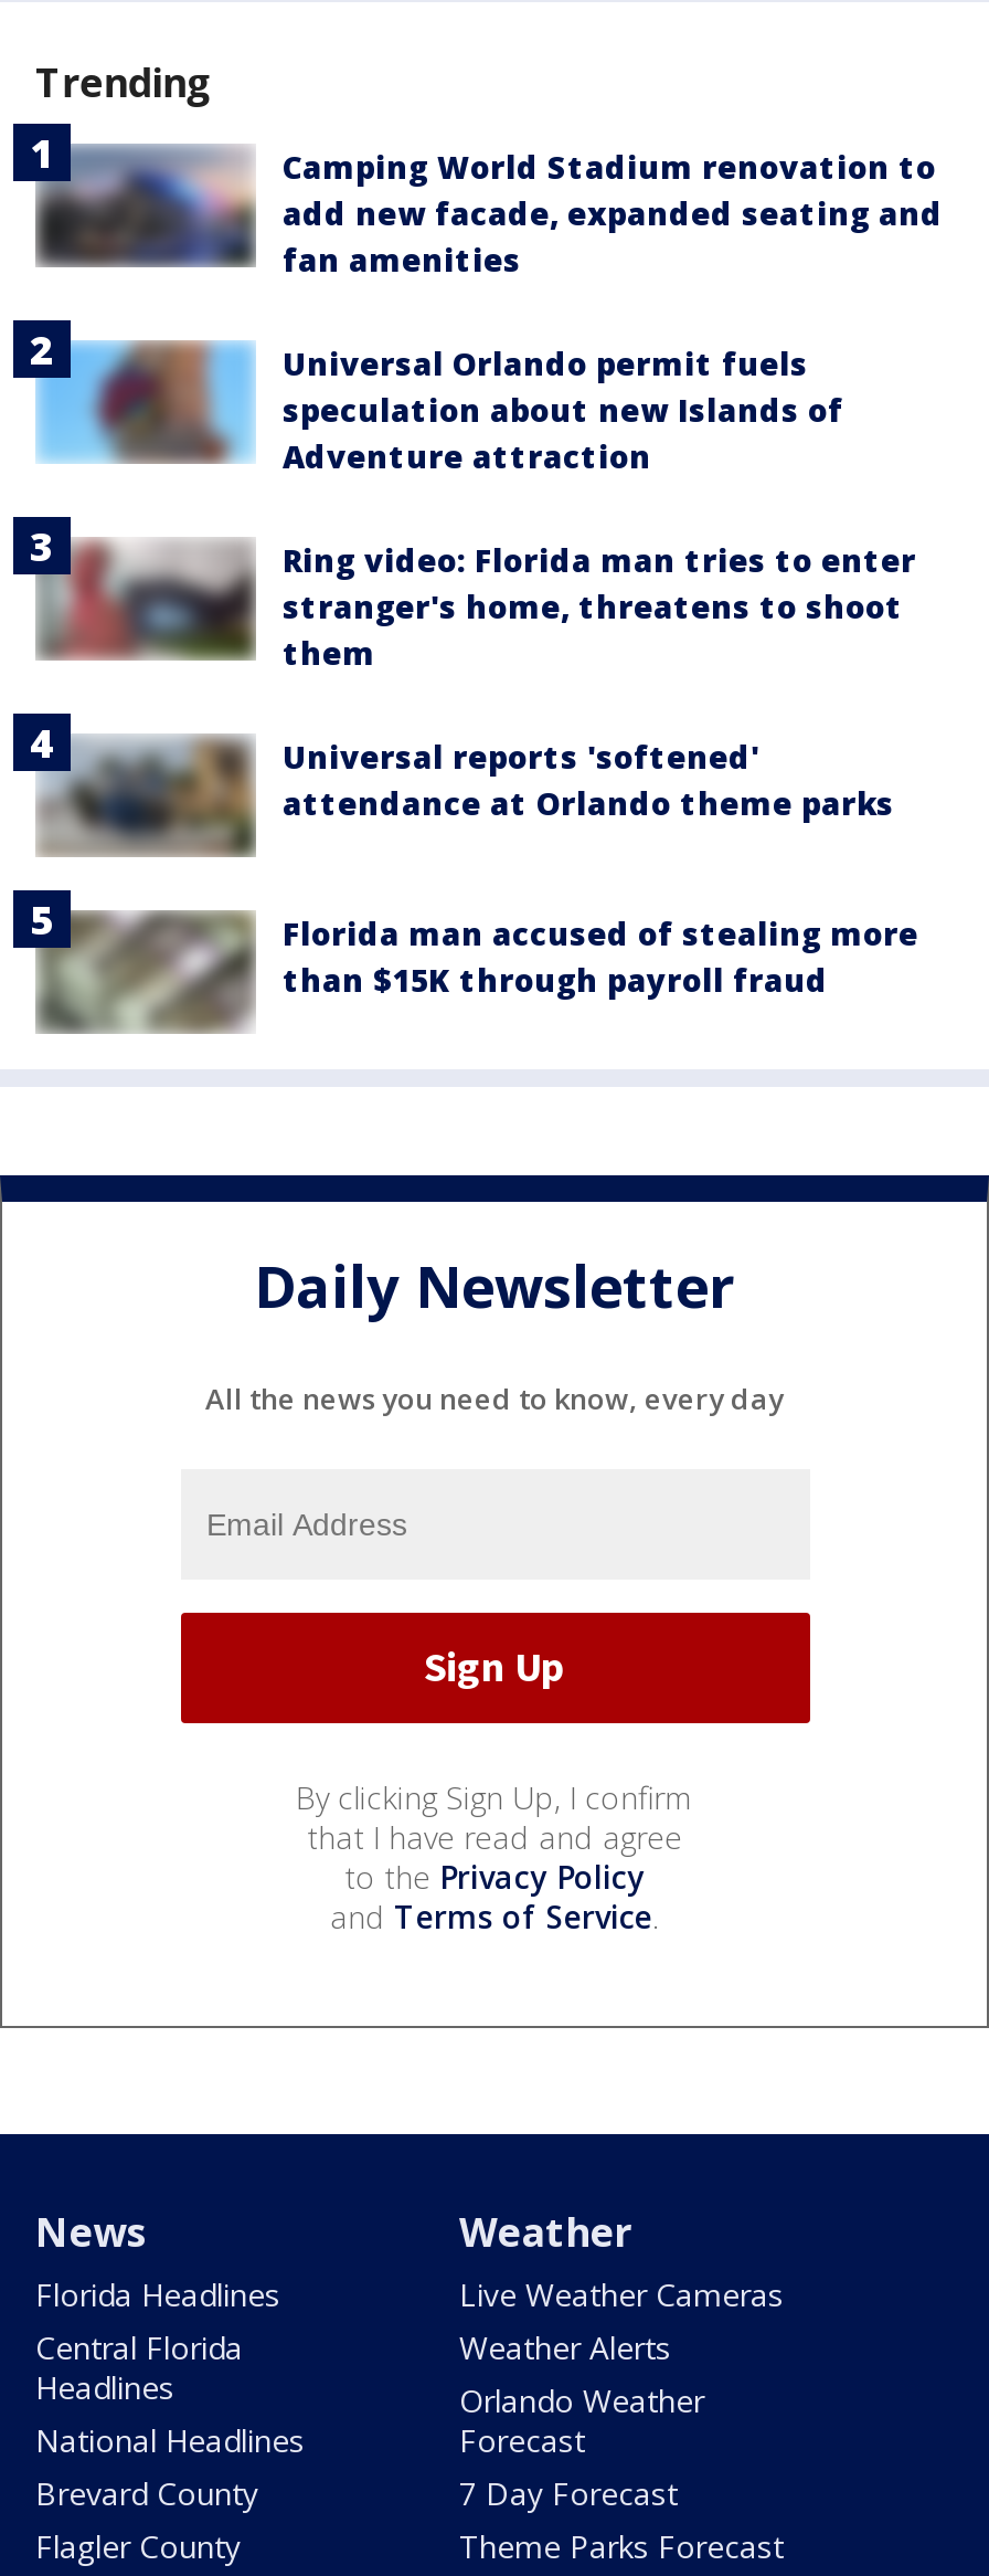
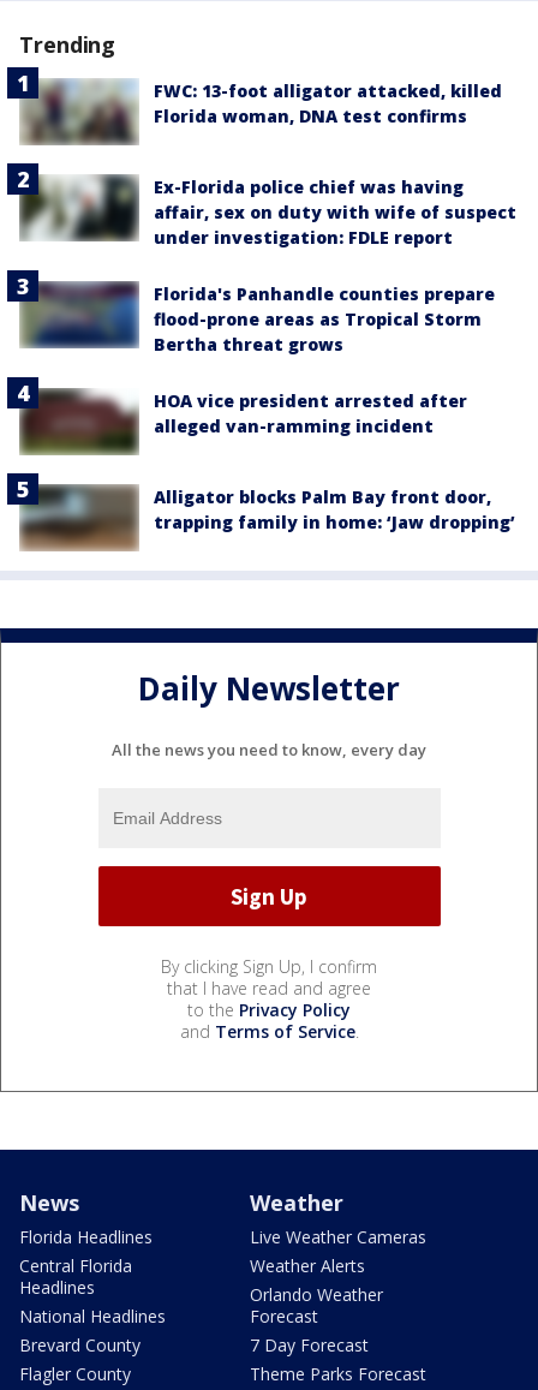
[38,145,943,279] [image] | Camping World Stadium renovation to | add new facade, expanded seating and | fan amenities -> [22,79,502,144] [image] | FWC: 13-foot alligator attacked, killed | Florida woman, DNA test confirms
[35,336,843,476] [image] | Universal Orlando permit fuels | speculation about new Islands of | Adventure attraction -> [18,174,516,248] [image] | Ex-Florida police chief was having | affair, sex on duty with wife of suspect | under investigation: FDLE report
[44,538,916,673] [image] | Ring video: Florida man tries to enter | stranger's home, threatens to shoot | them -> [23,281,495,355] [image] | Florida's Panhandle counties prepare | flood-prone areas as Tropical Storm | Bertha threat grows
[38,729,894,851] [image] | Universal reports 'softened' | attendance at Orlando theme parks -> [19,388,467,453] [image] | HOA vice president arrested after | alleged van-ramming incident
[38,906,918,1032] [image] | Florida man accused of stealing more | than $15K through payroll fraud -> [22,484,515,551] [image] | Alligator blocks Palm Bay front door, | trapping family in home: ‘Jaw dropping’

